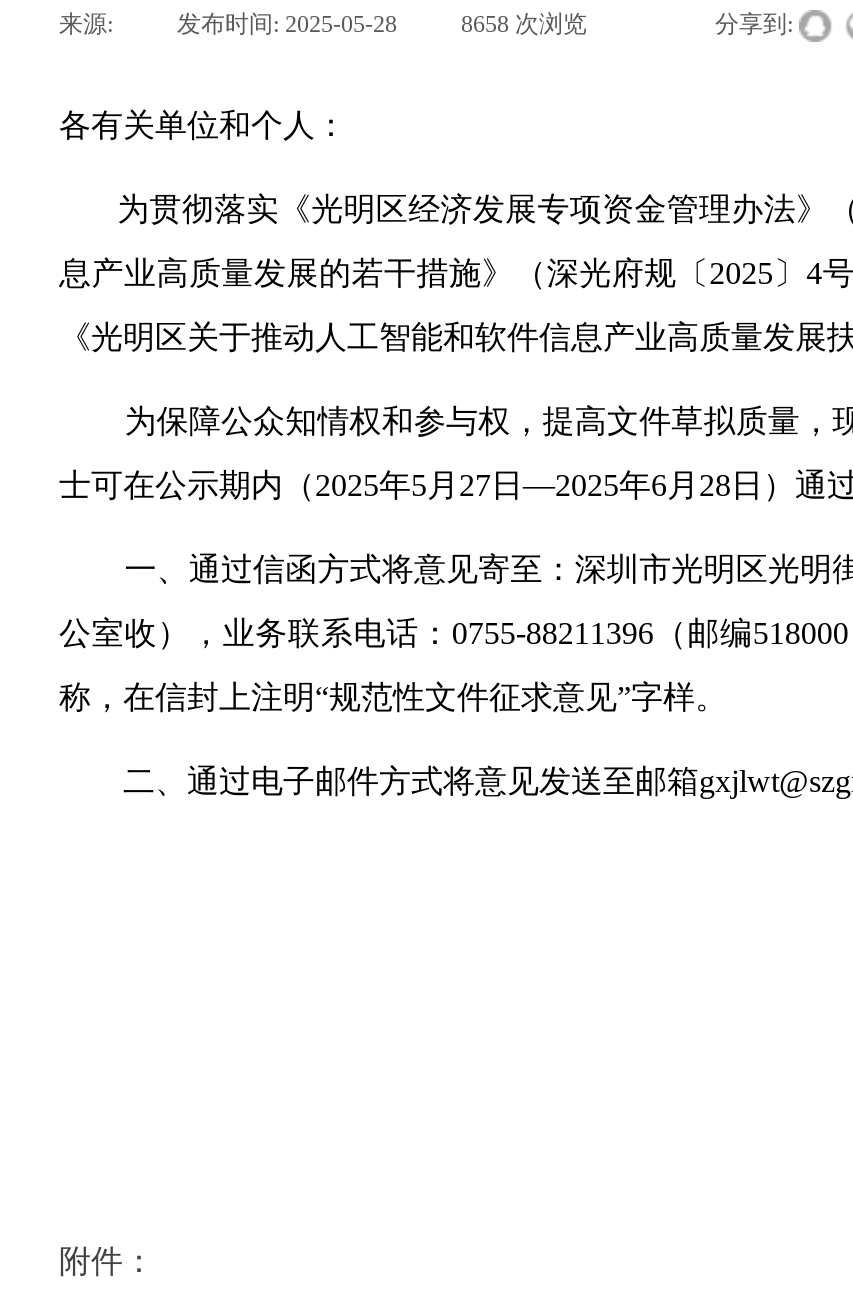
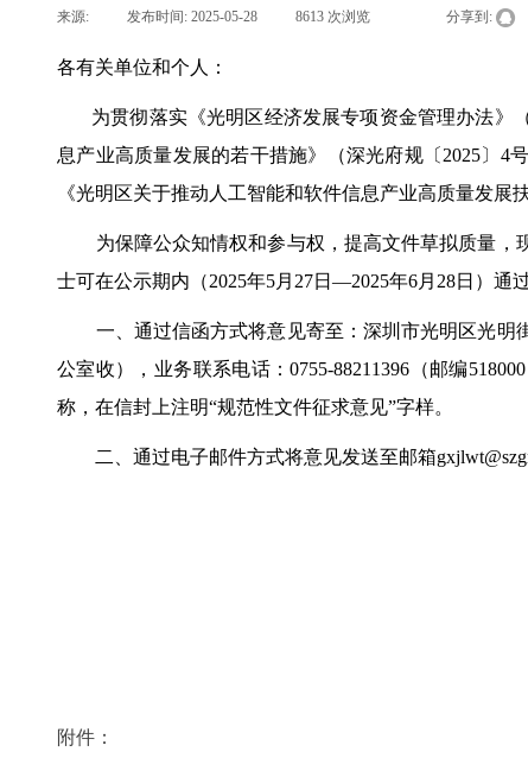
[461,10,587,38] 8658次浏览 -> [295,8,370,25] 8613次浏览

